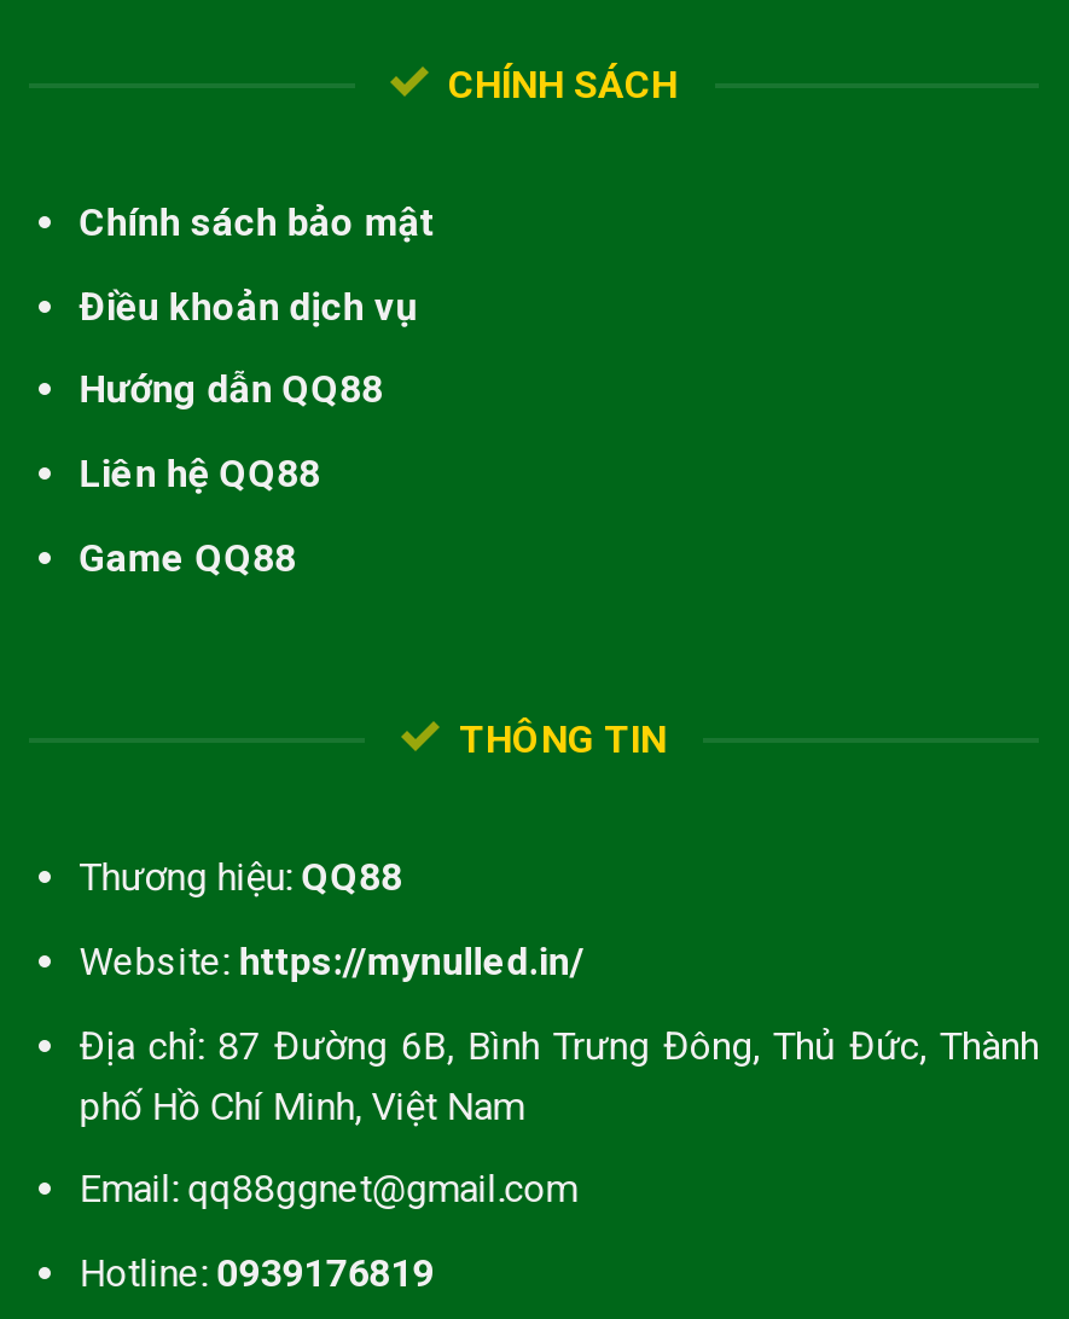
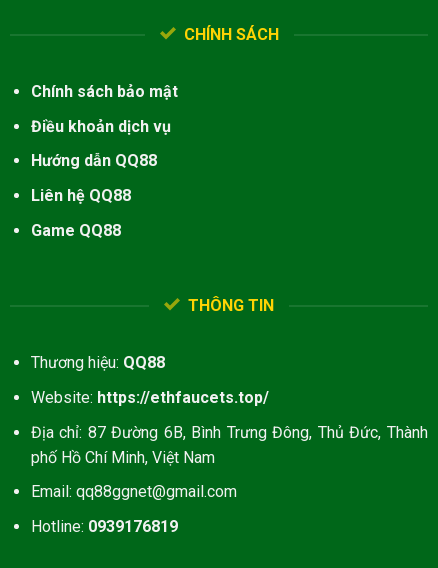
[79,939,584,985] Website: https://mynulled.in/ -> [31,388,269,407] Website: https://ethfaucets.top/

